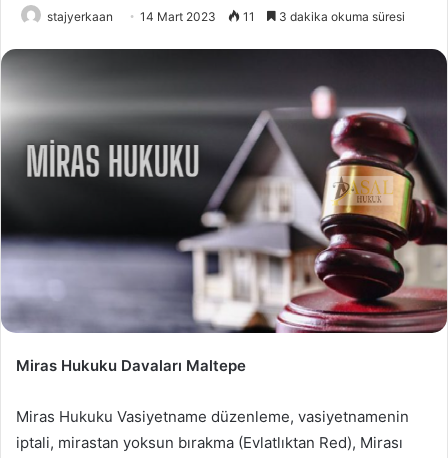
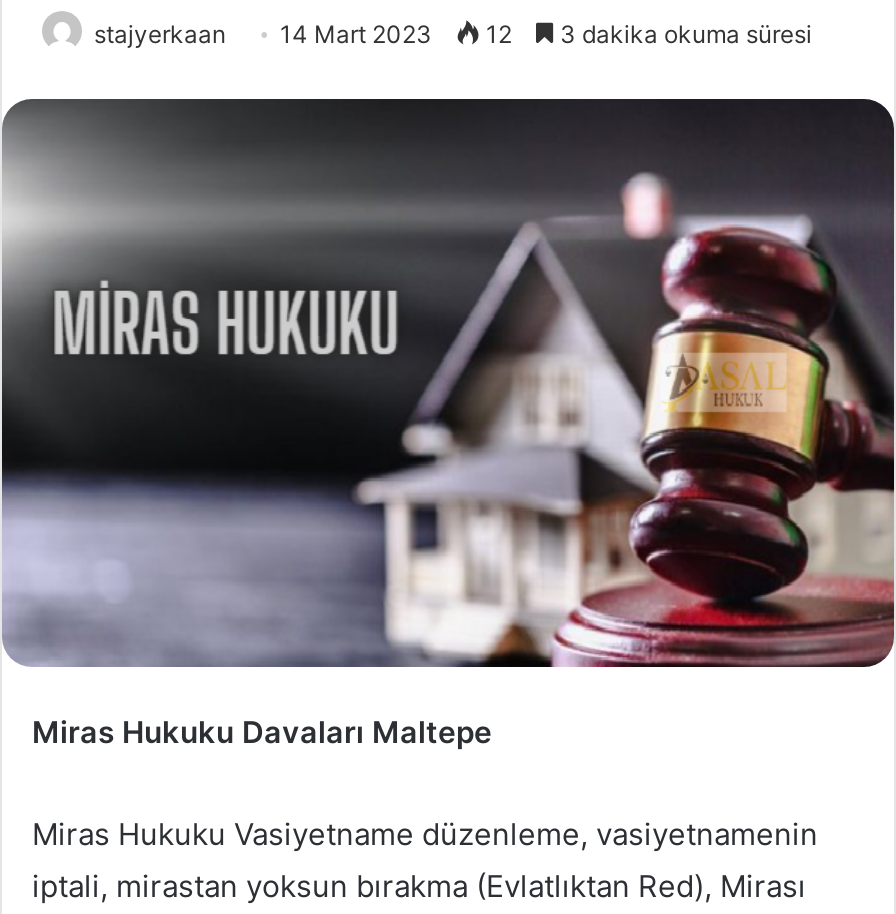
[47,9,405,24] stajyerkaan 14 Mart 2023 11 3 dakika okuma süresi -> [94,19,812,49] stajyerkaan 14 Mart 2023 12 3 dakika okuma süresi

